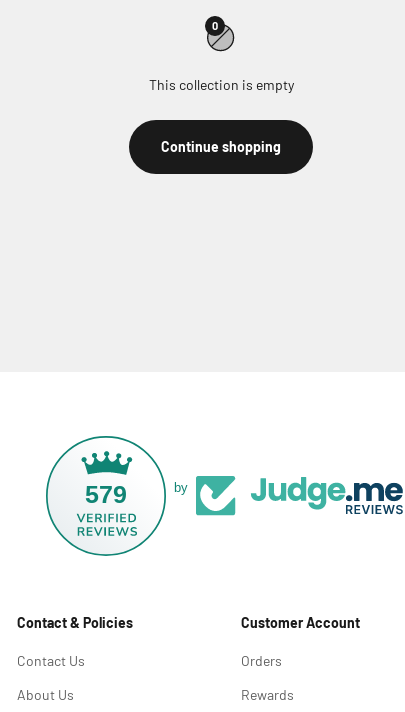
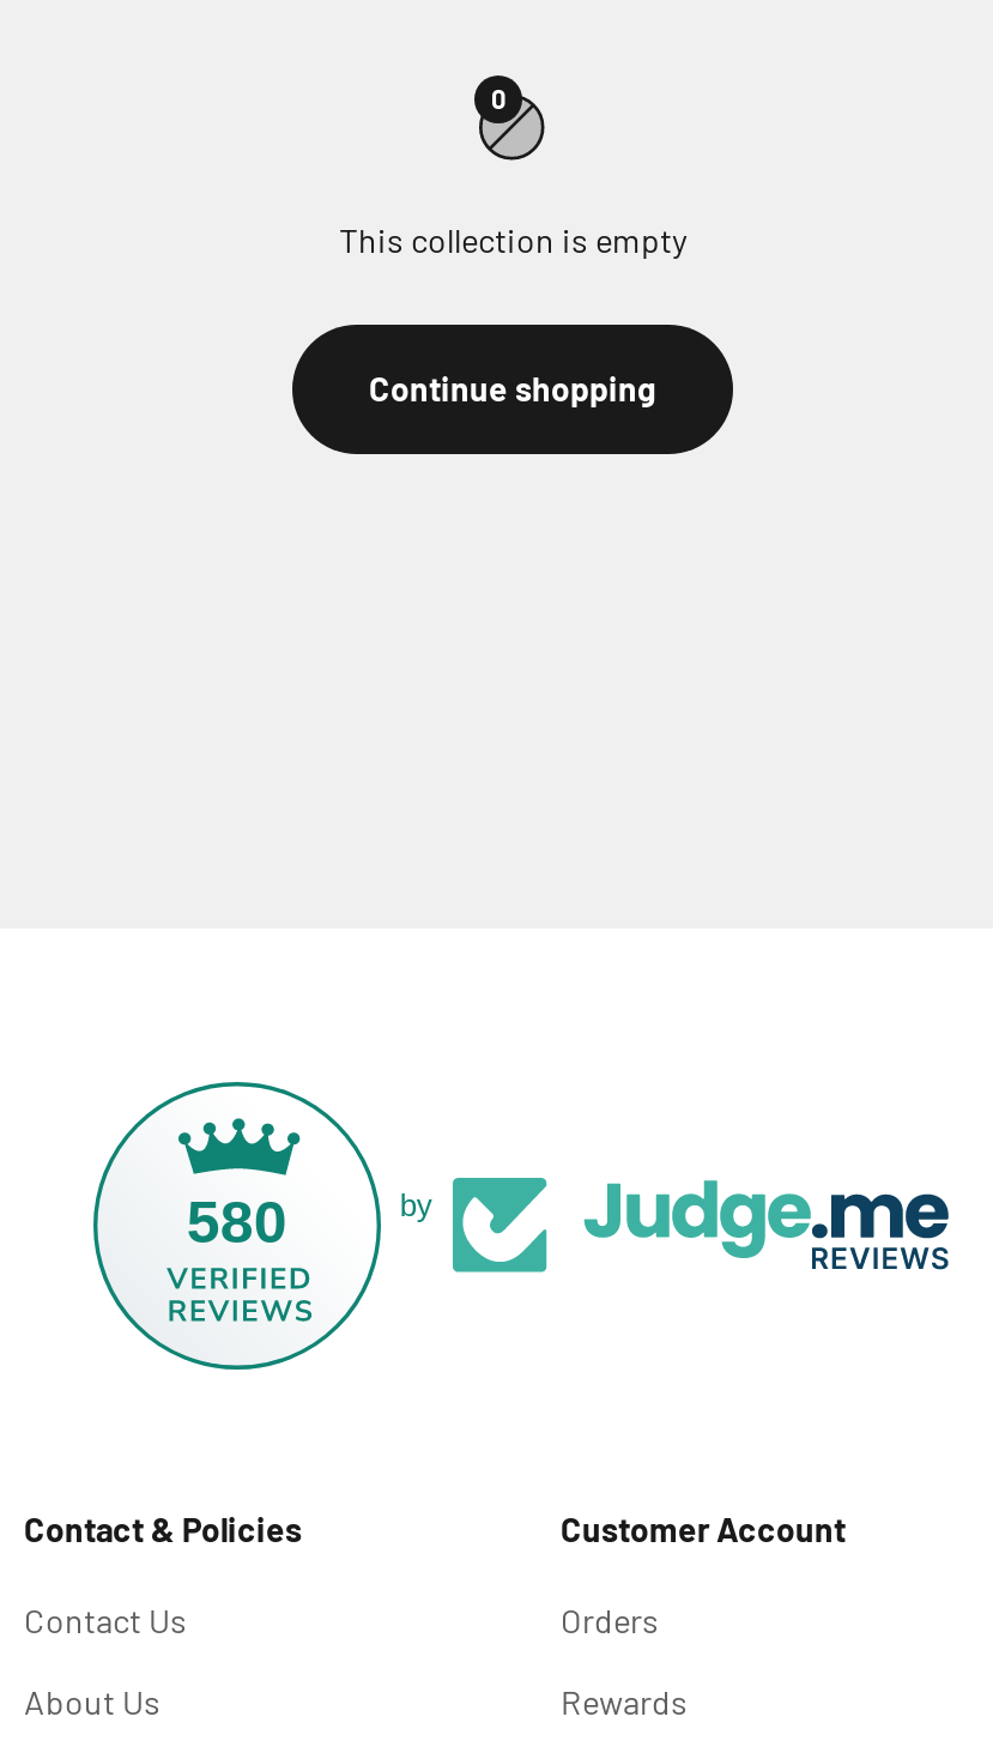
[85,480,127,508] 579 -> [186,1187,287,1254] 580

